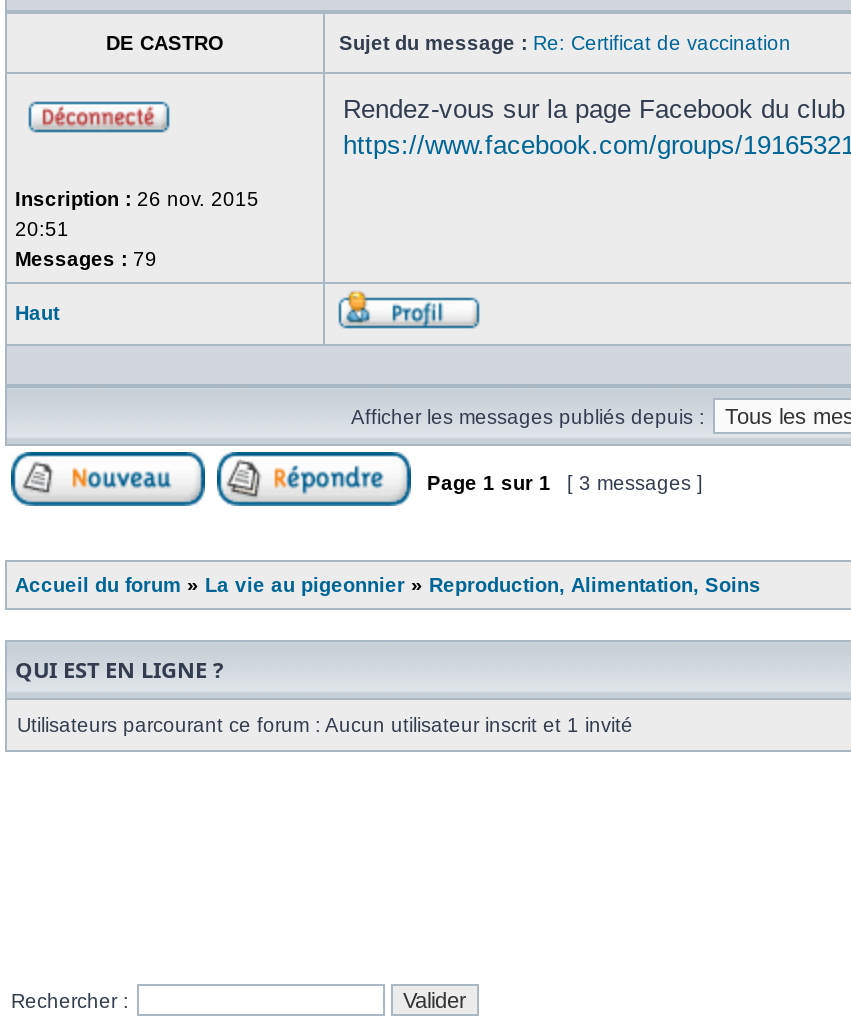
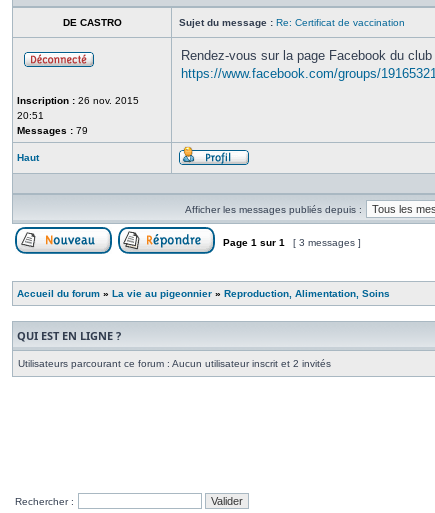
[17,714,633,736] Utilisateurs parcourant ce forum : Aucun utilisateur inscrit et 1 invité -> [18,358,331,369] Utilisateurs parcourant ce forum : Aucun utilisateur inscrit et 2 invités

